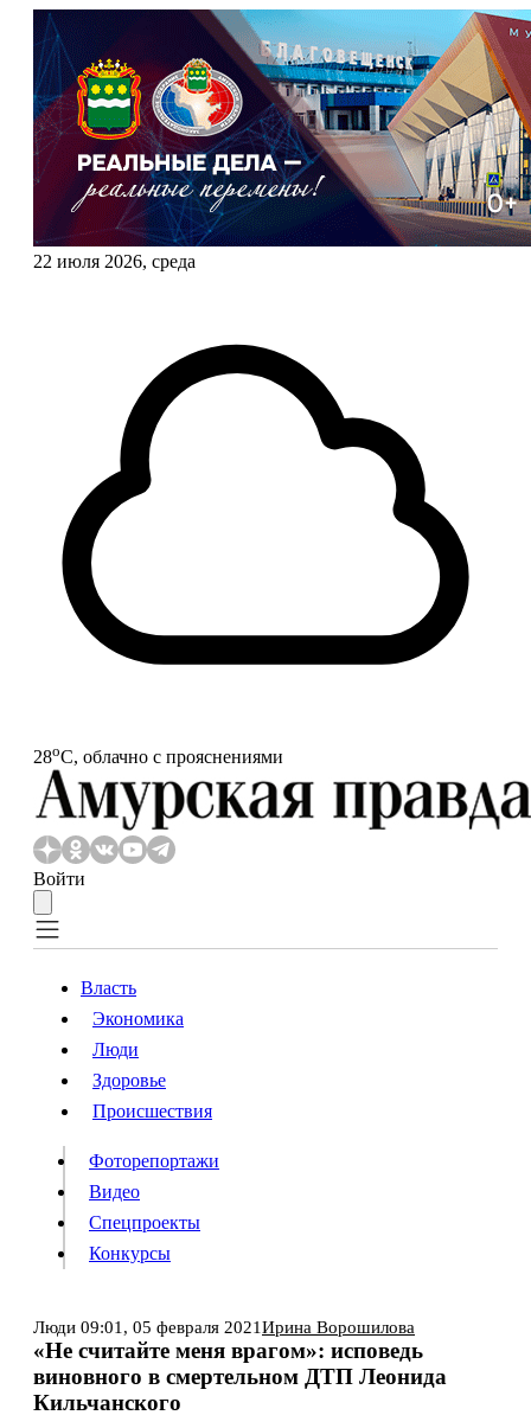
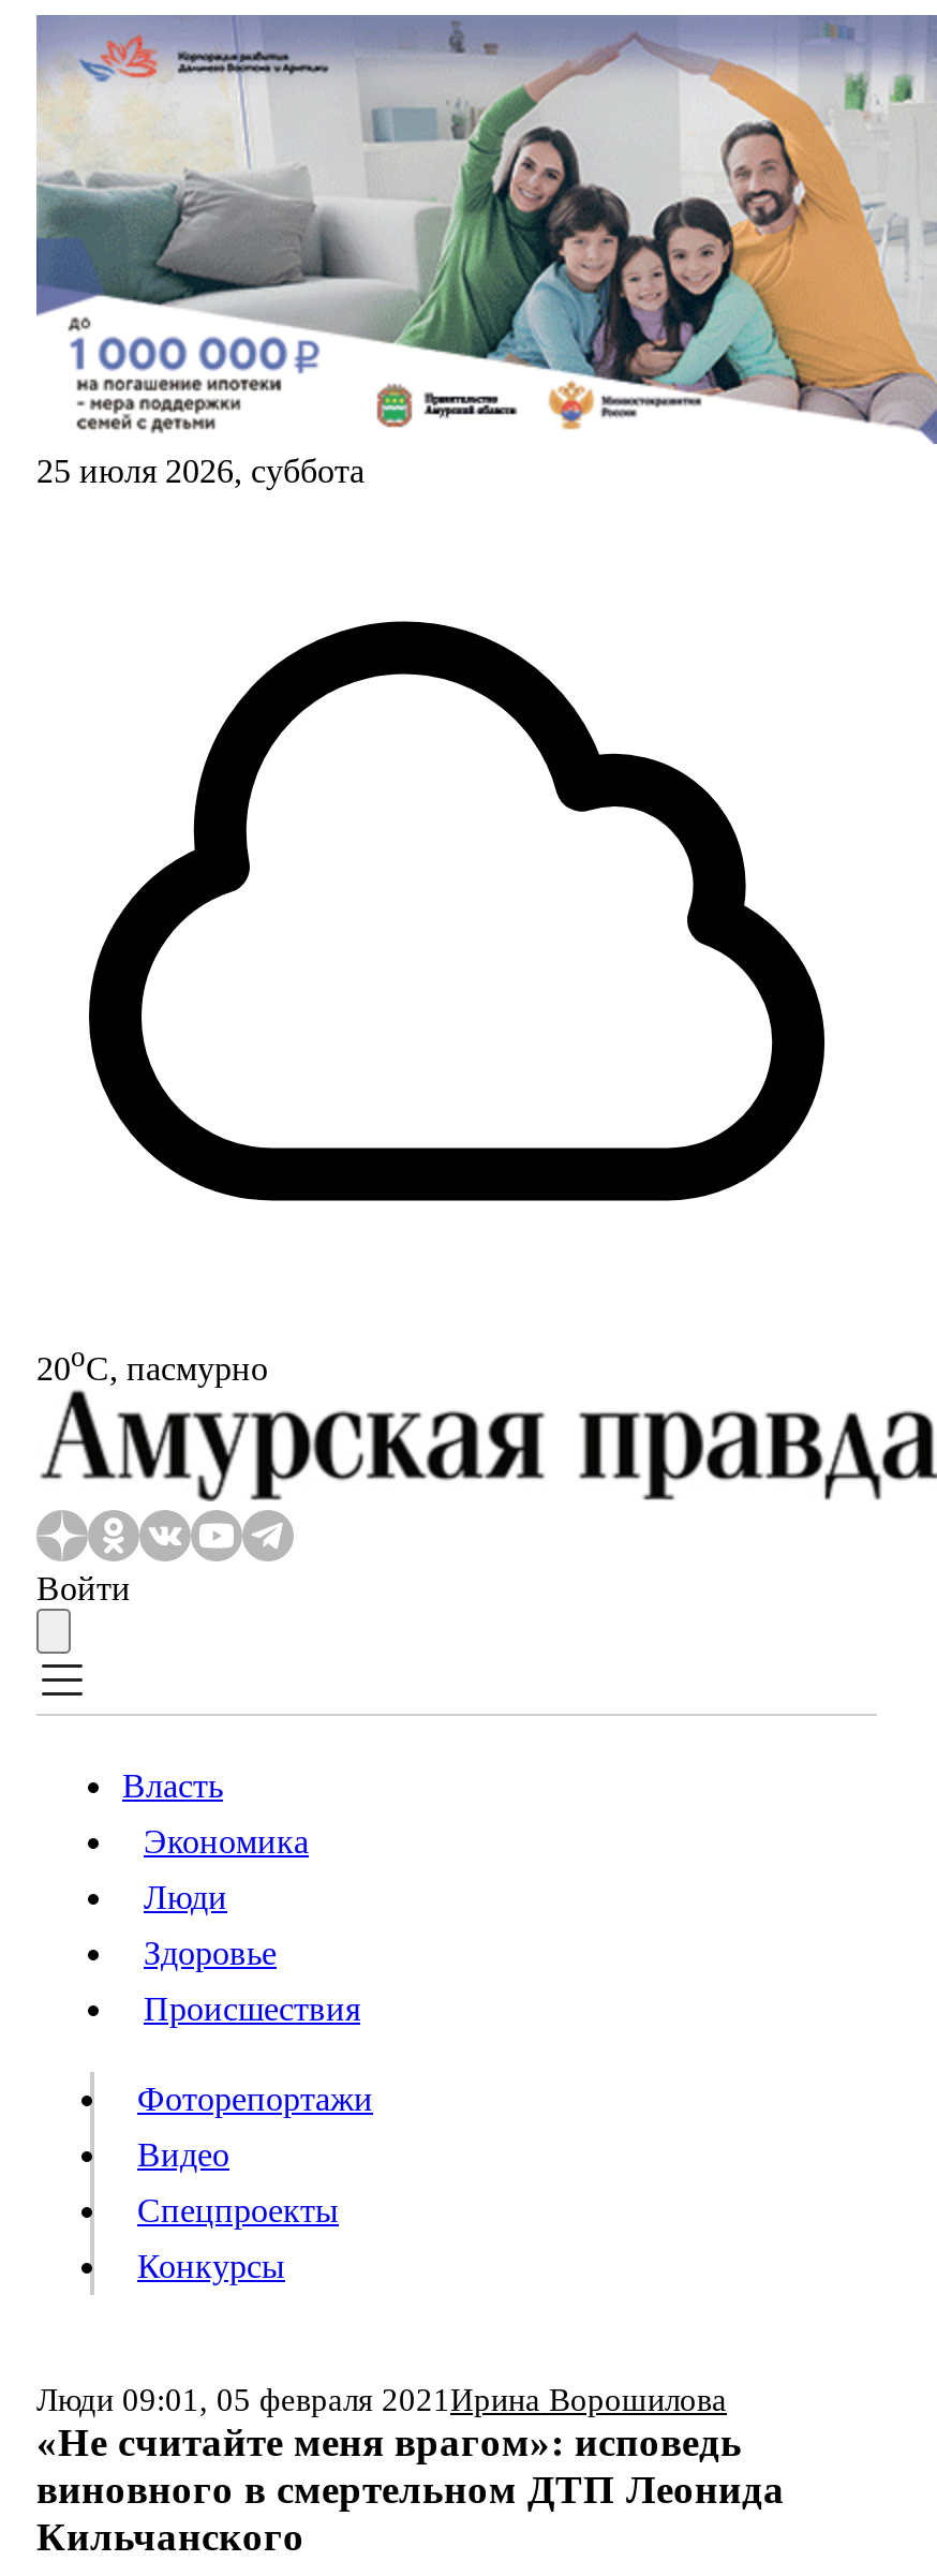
[32,8,527,271] [image] | 22 июля 2026, среда -> [34,15,931,489] [image] | 25 июля 2026, суббота
[33,742,283,767] 28oС, облачно с прояснениями -> [36,1341,268,1386] 20oС, пасмурно

